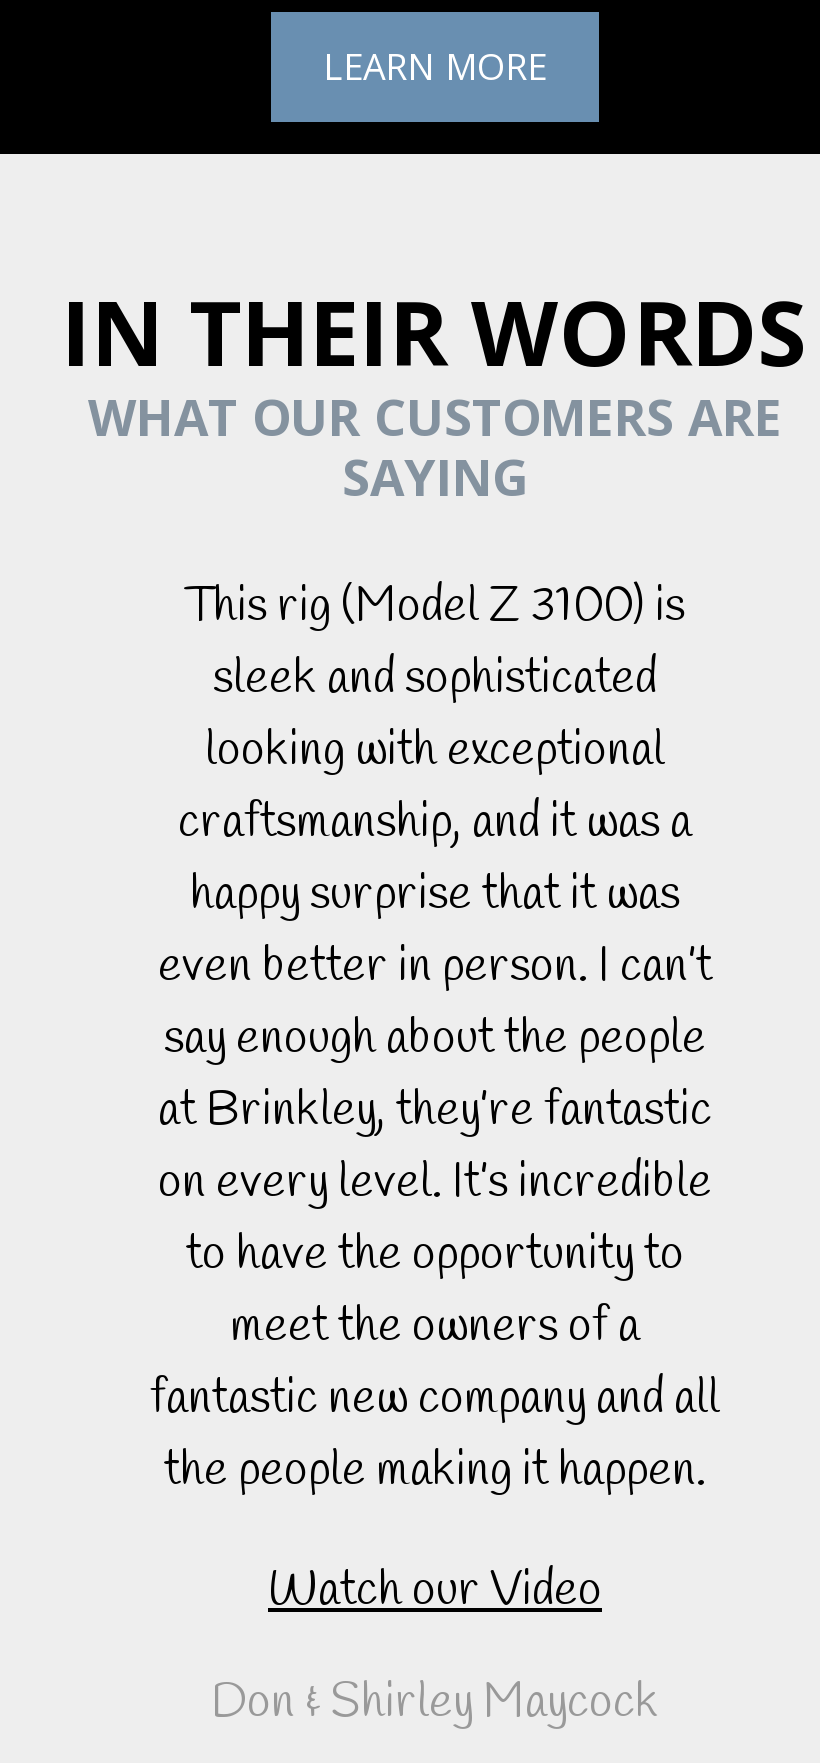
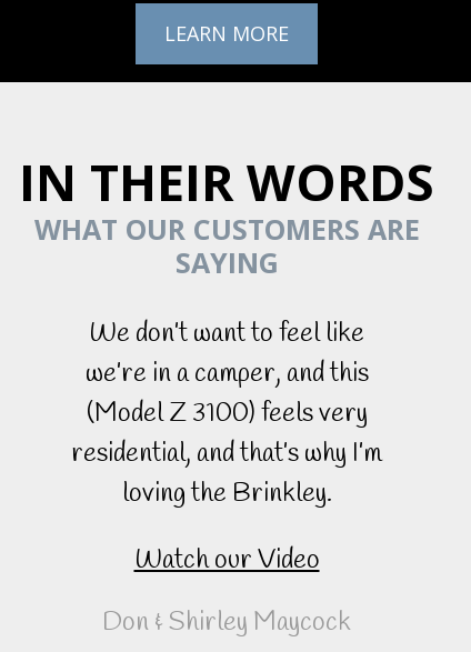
[150,576,720,1504] This rig (Model Z 3100) is | sleek and sophisticated | looking with exceptional | craftsmanship, and it was a | happy surprise that it was | even better in person. I can’t | say enough about the people | at Brinkley, they’re fantastic | on every level. It’s incredible | to have the opportunity to | meet the owners of a | fantastic new company and all | the people making it happen. -> [71,317,382,512] We don’t want to feel like | we’re in a camper, and this | (Model Z 3100) feels very | residential, and that’s why I’m | loving the Brinkley.

